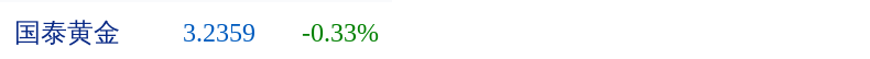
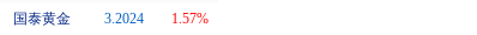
[183,17,255,48] 3.2359 -> [104,10,144,27] 3.2024
[302,17,379,48] -0.33% -> [171,10,209,27] 1.57%

